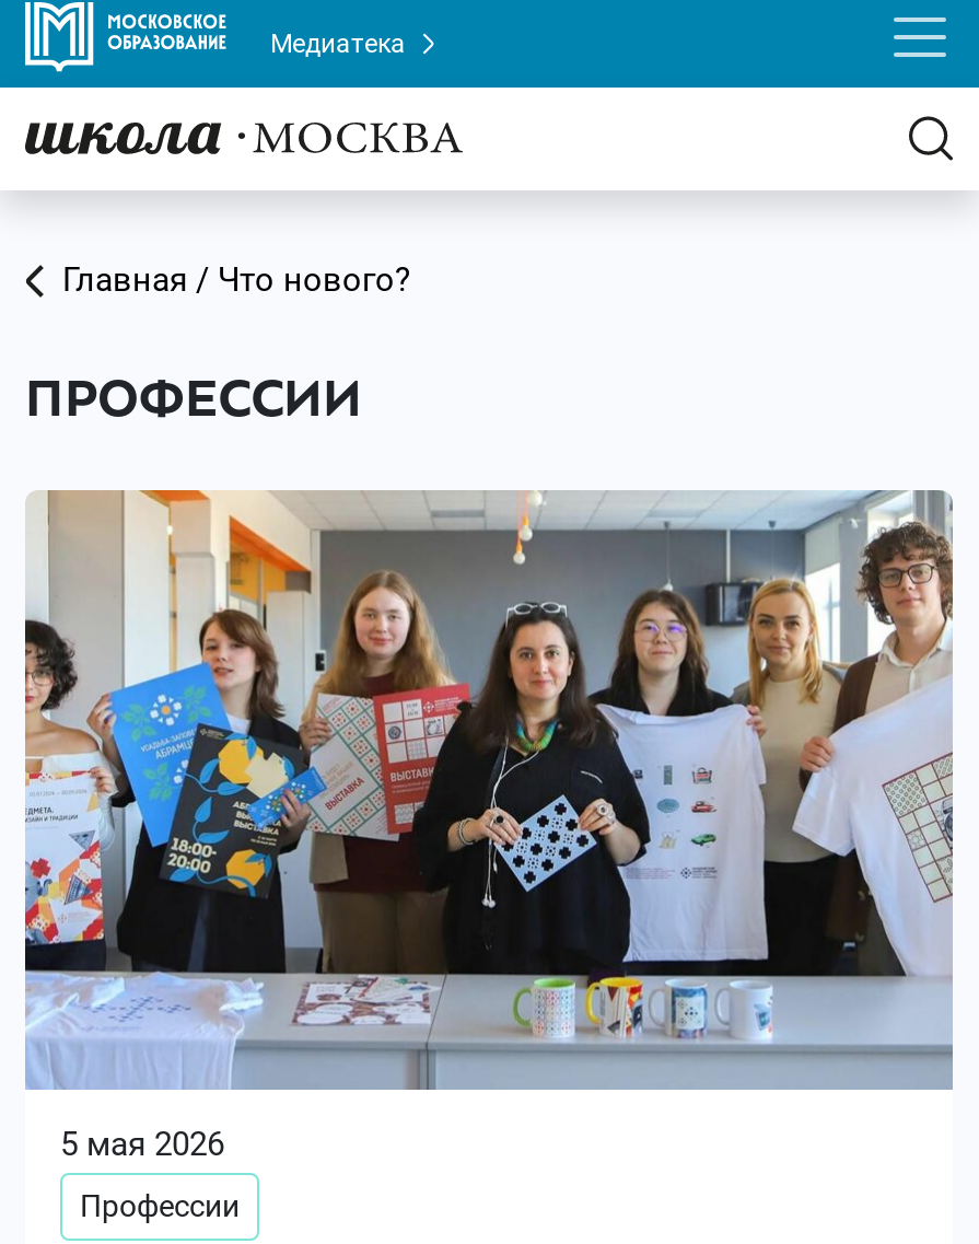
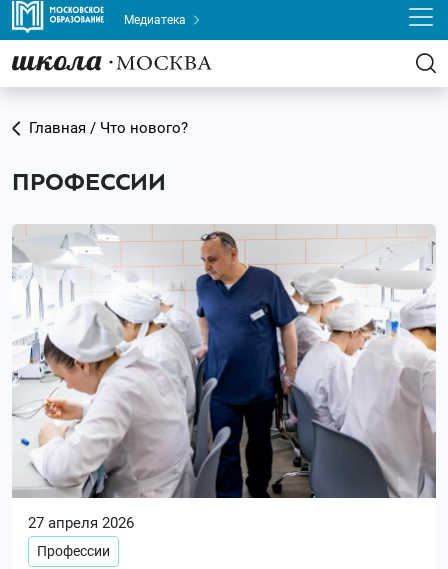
[23,488,955,1165] [image] | 5 мая 2026 -> [12,224,437,532] [image] | 27 апреля 2026

